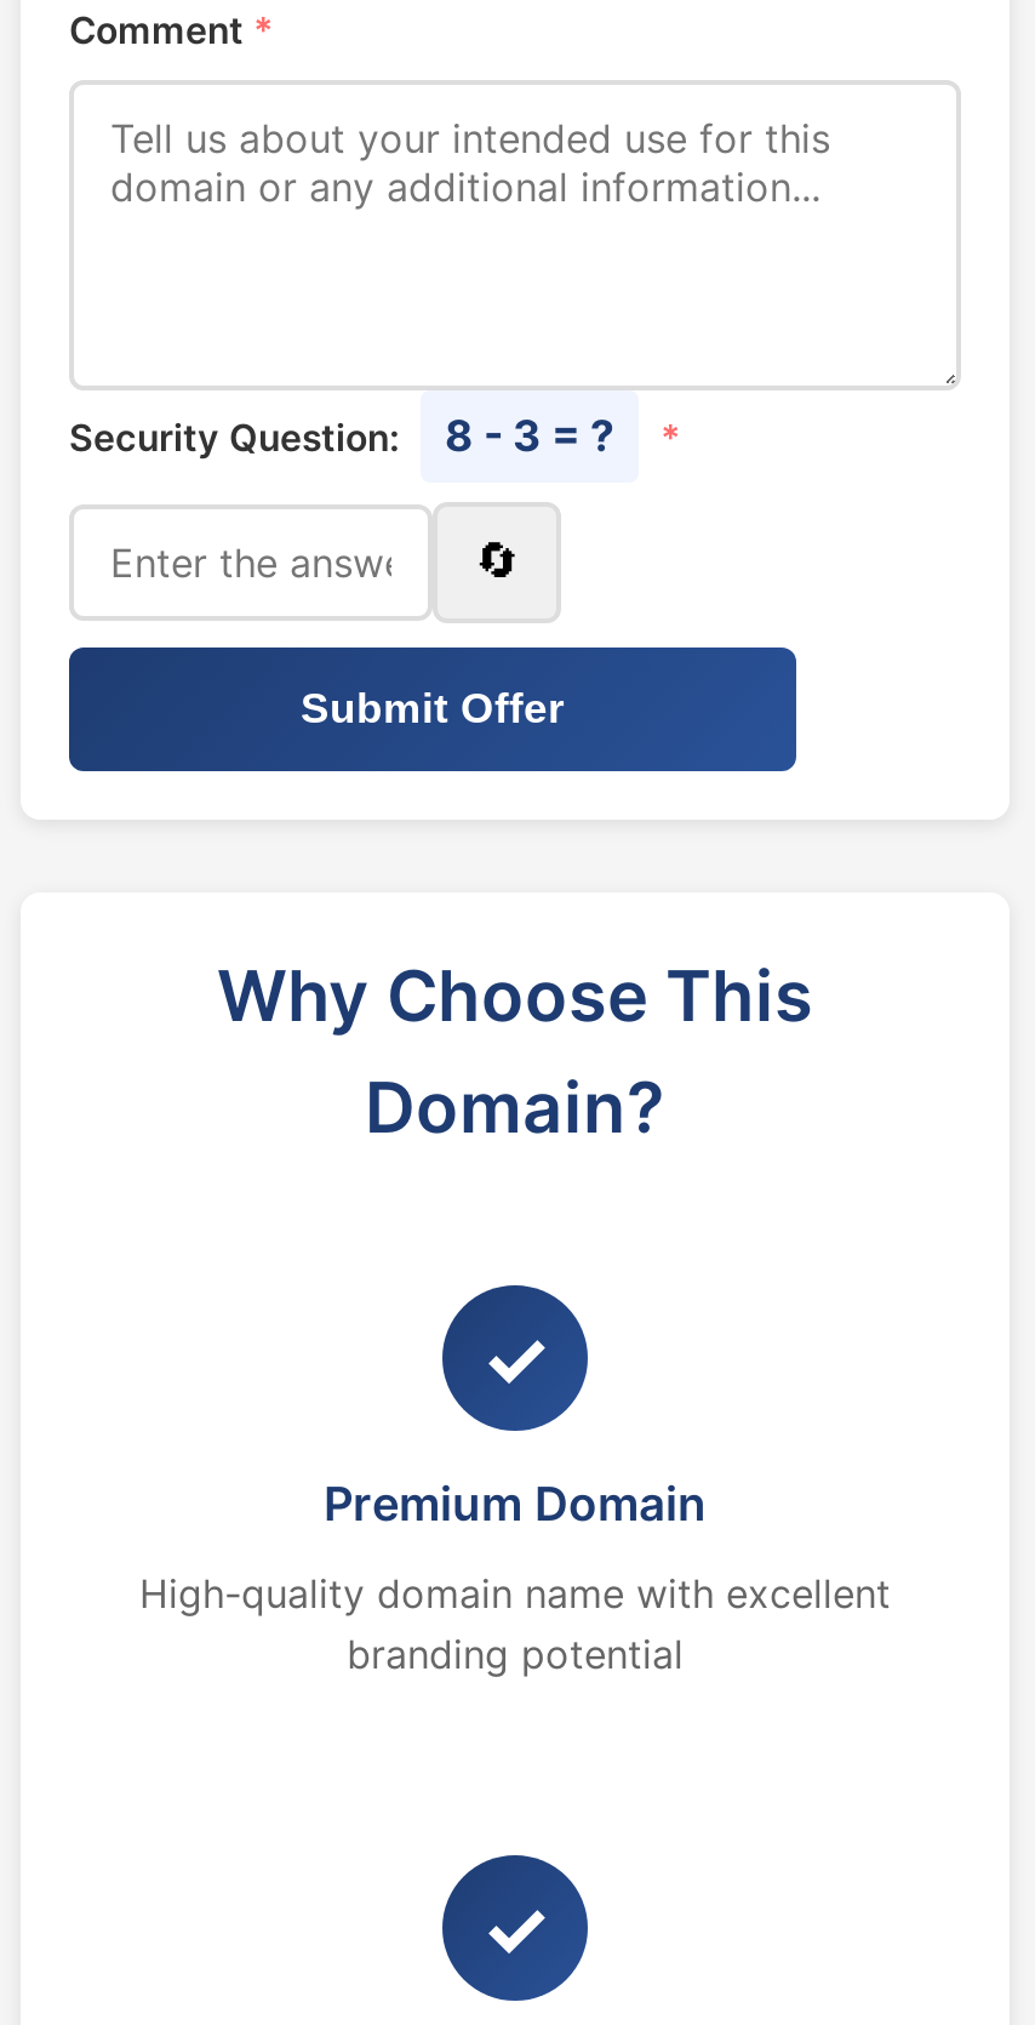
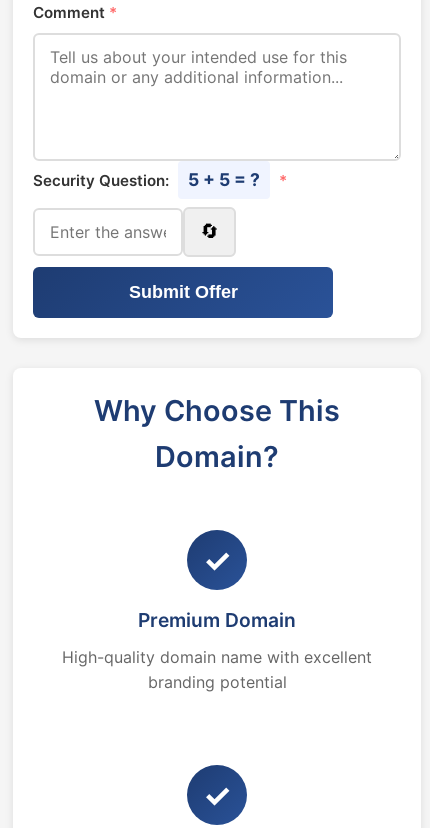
[445,410,614,461] 8 - 3 = ? -> [188,169,260,190] 5 + 5 = ?

